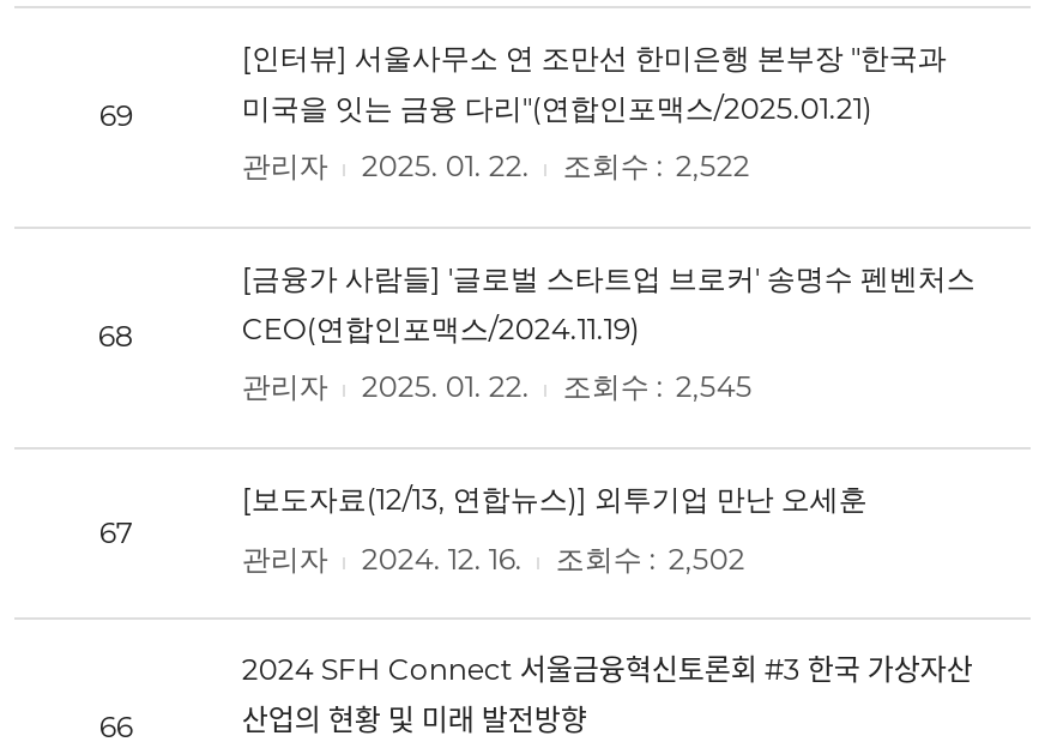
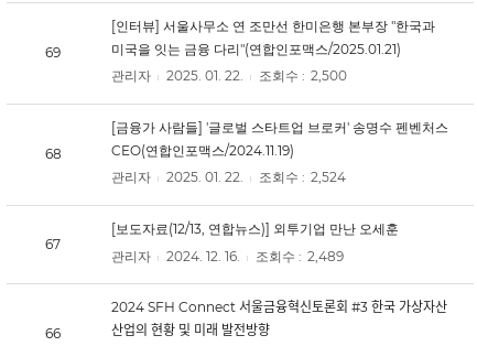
[242,148,750,184] 관리자 2025. 01. 22. 조회수 : 2,522 -> [111,68,347,84] 관리자 2025. 01. 22. 조회수 : 2,500
[242,369,752,405] 관리자 2025. 01. 22. 조회수 : 2,545 -> [111,169,346,185] 관리자 2025. 01. 22. 조회수 : 2,524
[242,539,745,575] 관리자 2024. 12. 16. 조회수 : 2,502 -> [111,247,344,264] 관리자 2024. 12. 16. 조회수 : 2,489

